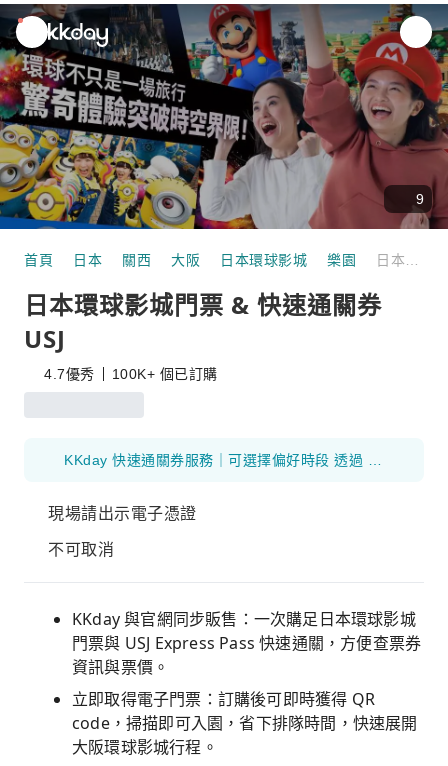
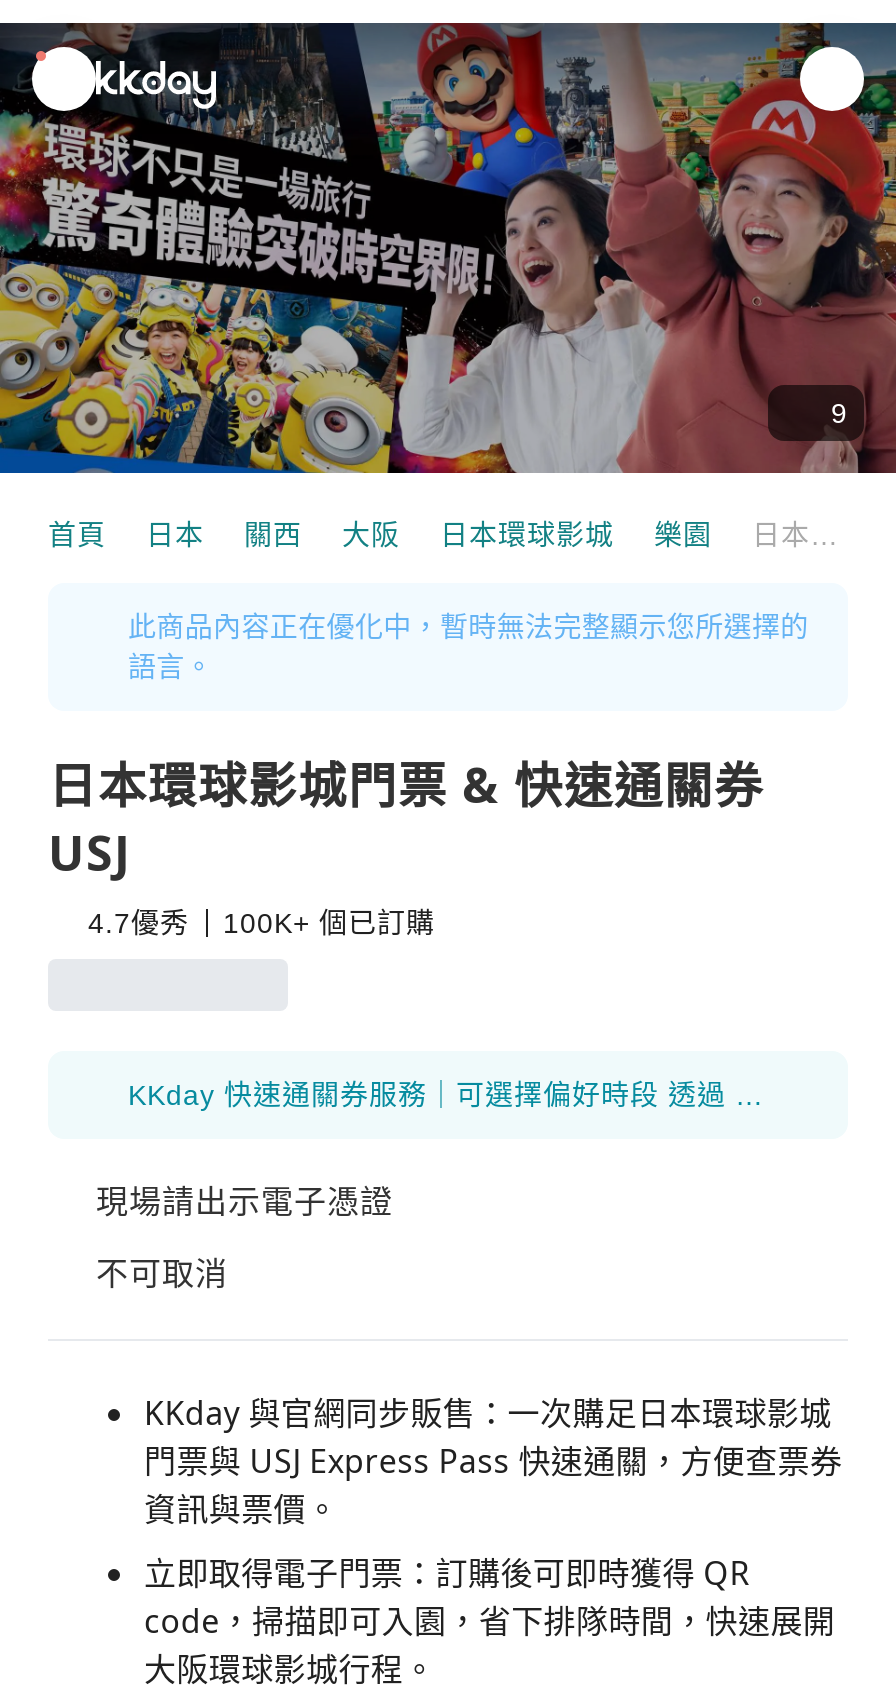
none -> [128,611,809,683] 此商品內容正在優化中，暫時無法完整顯示您所選擇的 | 語言。

